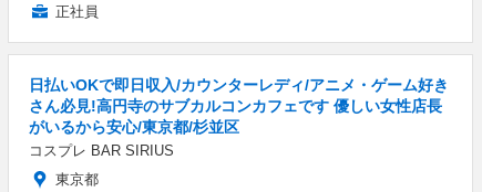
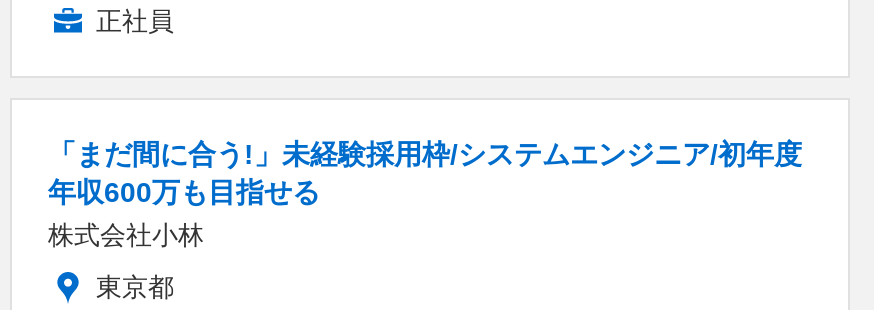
[29,76,449,159] 日払いOKで即日収入/カウンターレディ/アニメ・ゲーム好き | さん必見!高円寺のサブカルコンカフェです 優しい女性店長 | がいるから安心/東京都/杉並区 | コスプレ BAR SIRIUS -> [48,138,802,250] 「まだ間に合う!」未経験採用枠/システムエンジニア/初年度 | 年収600万も目指せる | 株式会社小林

